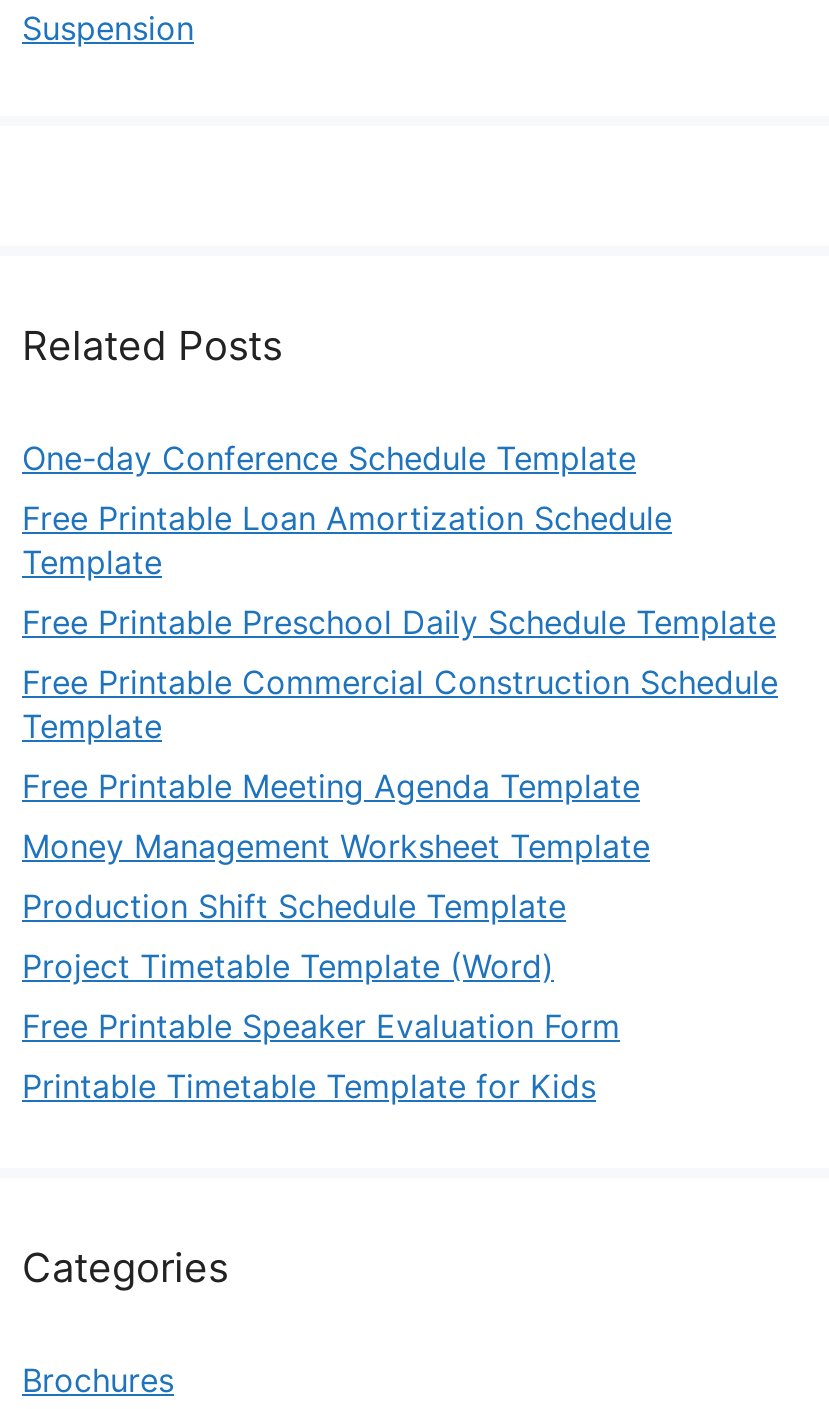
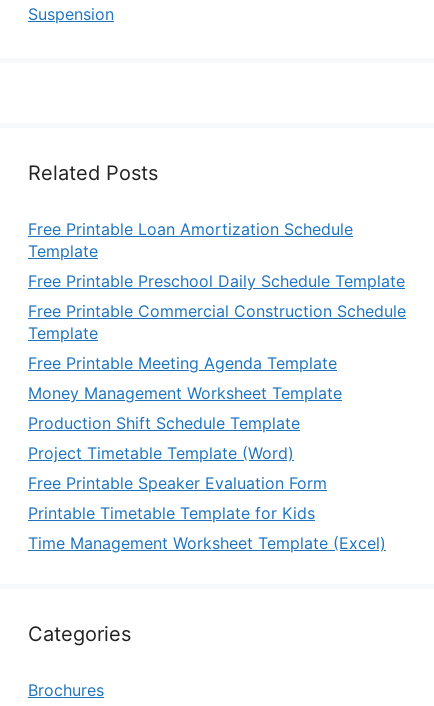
[22,439,636,479] One-day Conference Schedule Template -> none
moved [22,499,778,1107] -> [28,219,406,523]: Free Printable Loan Amortization Schedule | Template | Free Printable Preschool Daily Schedule Template | ... | Free Printable Speaker Evaluation Form | Printable Timetable Template for Kids
none -> [28,533,386,553] Time Management Worksheet Template (Excel)

